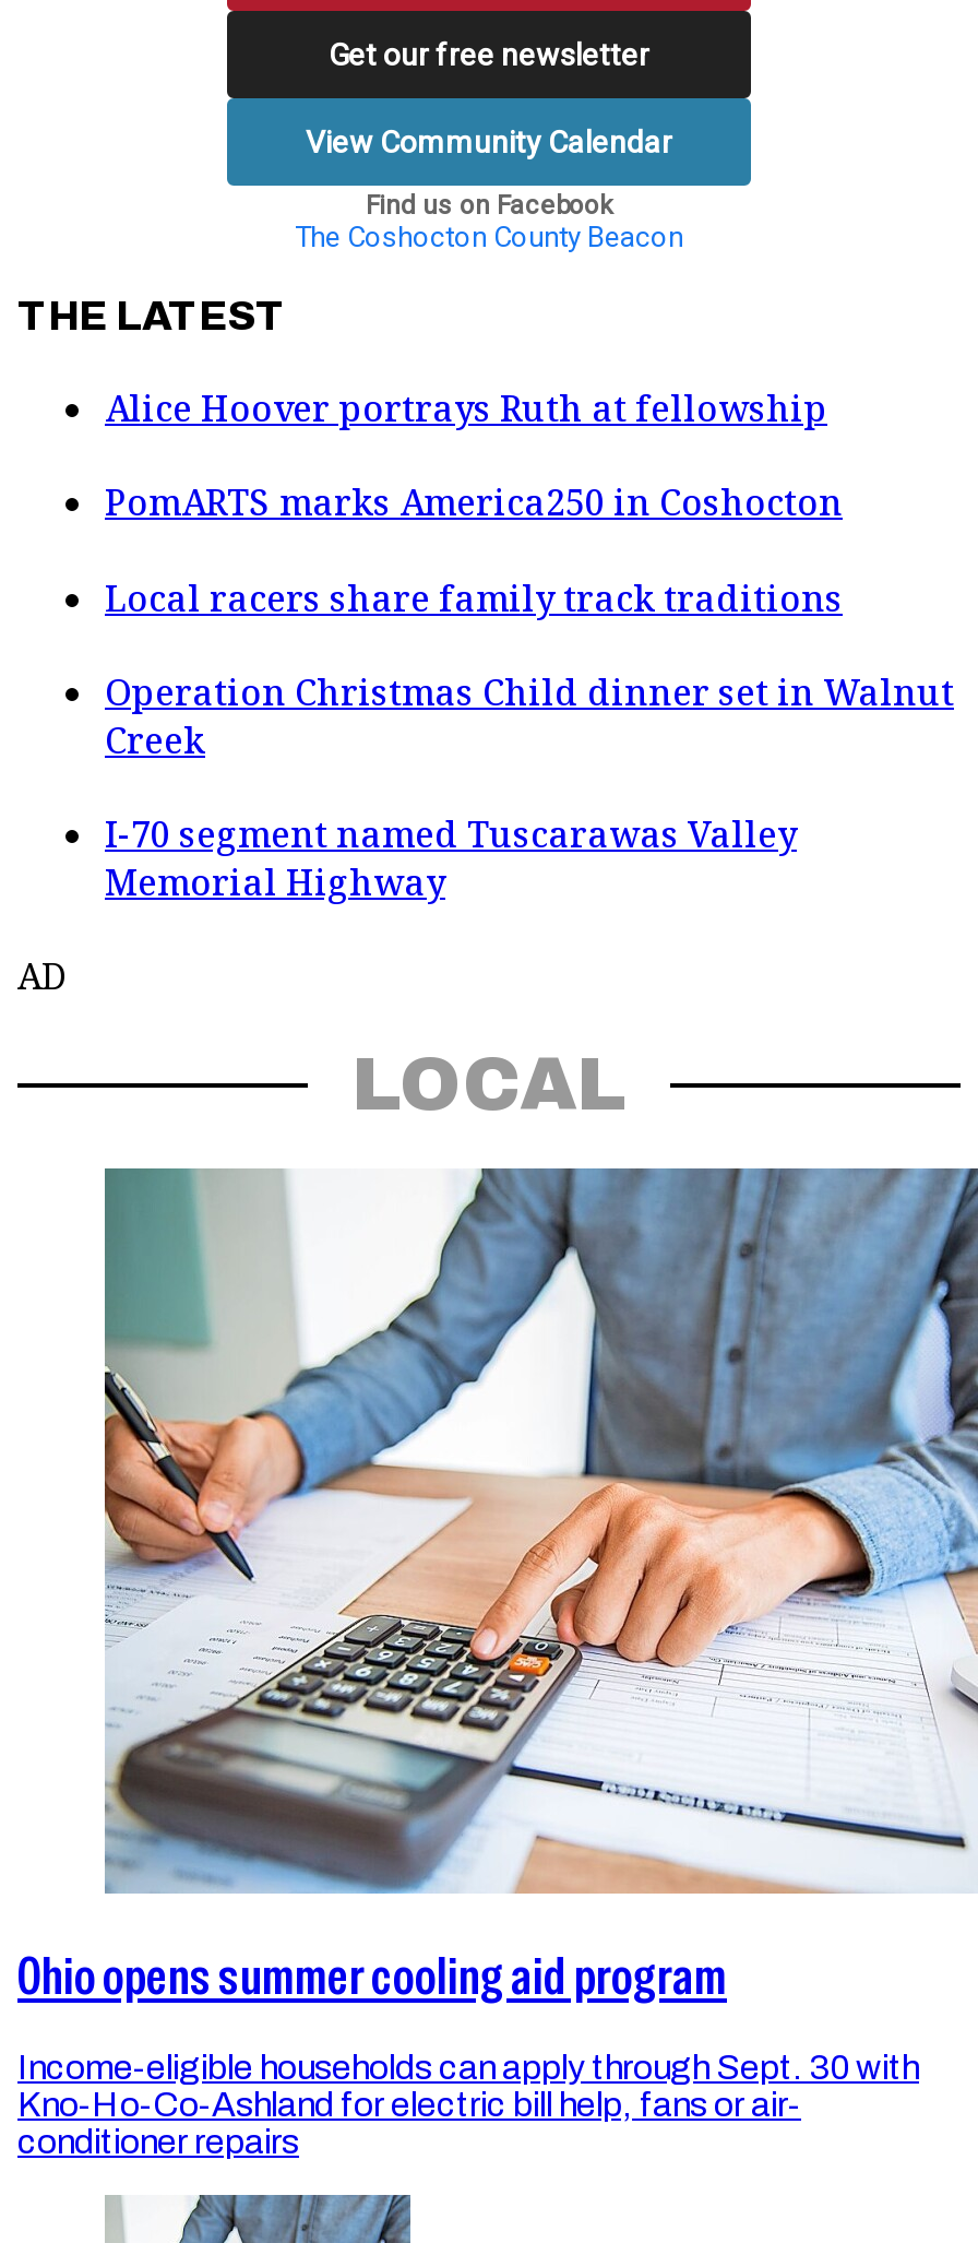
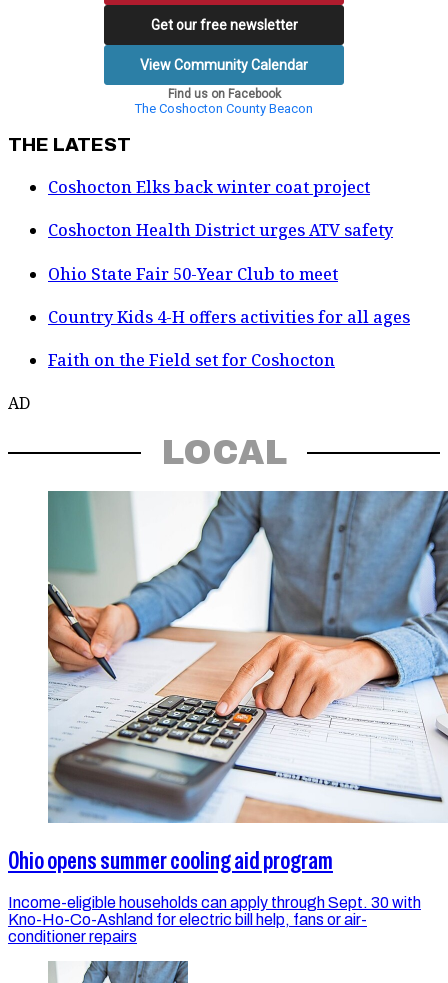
[105,384,827,432] Alice Hoover portrays Ruth at fellowship -> [48,176,370,198] Coshocton Elks back winter coat project
[105,479,843,527] PomARTS marks America250 in Coshocton -> [48,219,393,241] Coshocton Health District urges ATV safety
[105,574,843,622] Local racers share family track traditions -> [48,263,338,285] Ohio State Fair 50-Year Club to meet
[105,668,954,764] Operation Christmas Child dinner set in Walnut | Creek -> [48,306,410,328] Country Kids 4-H offers activities for all ages
[105,810,797,907] I-70 segment named Tuscarawas Valley | Memorial Highway -> [48,349,335,371] Faith on the Field set for Coshocton

